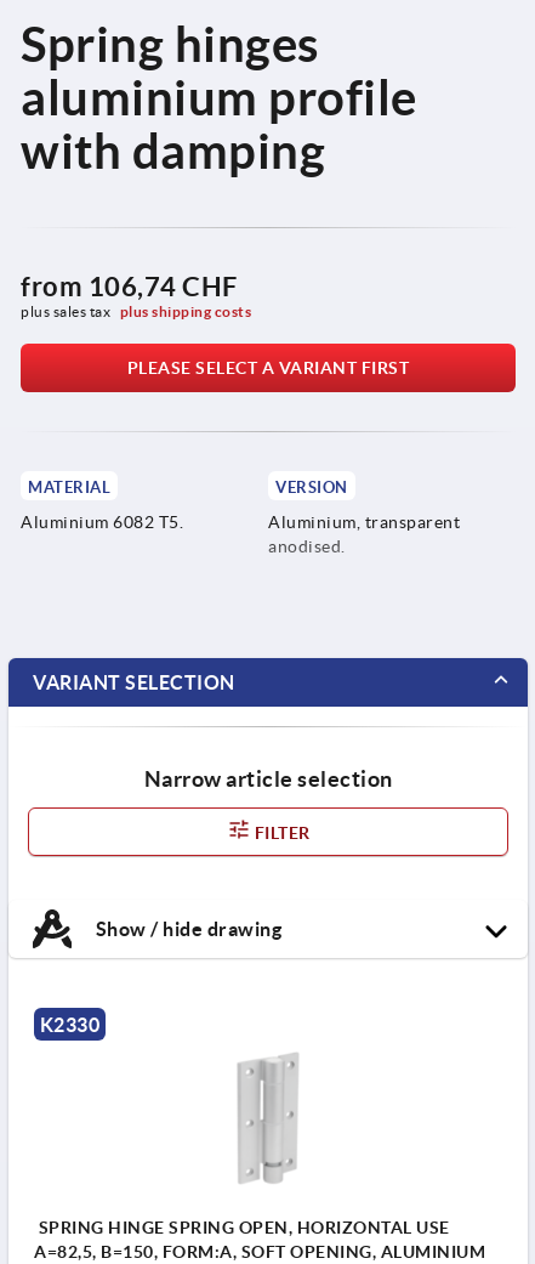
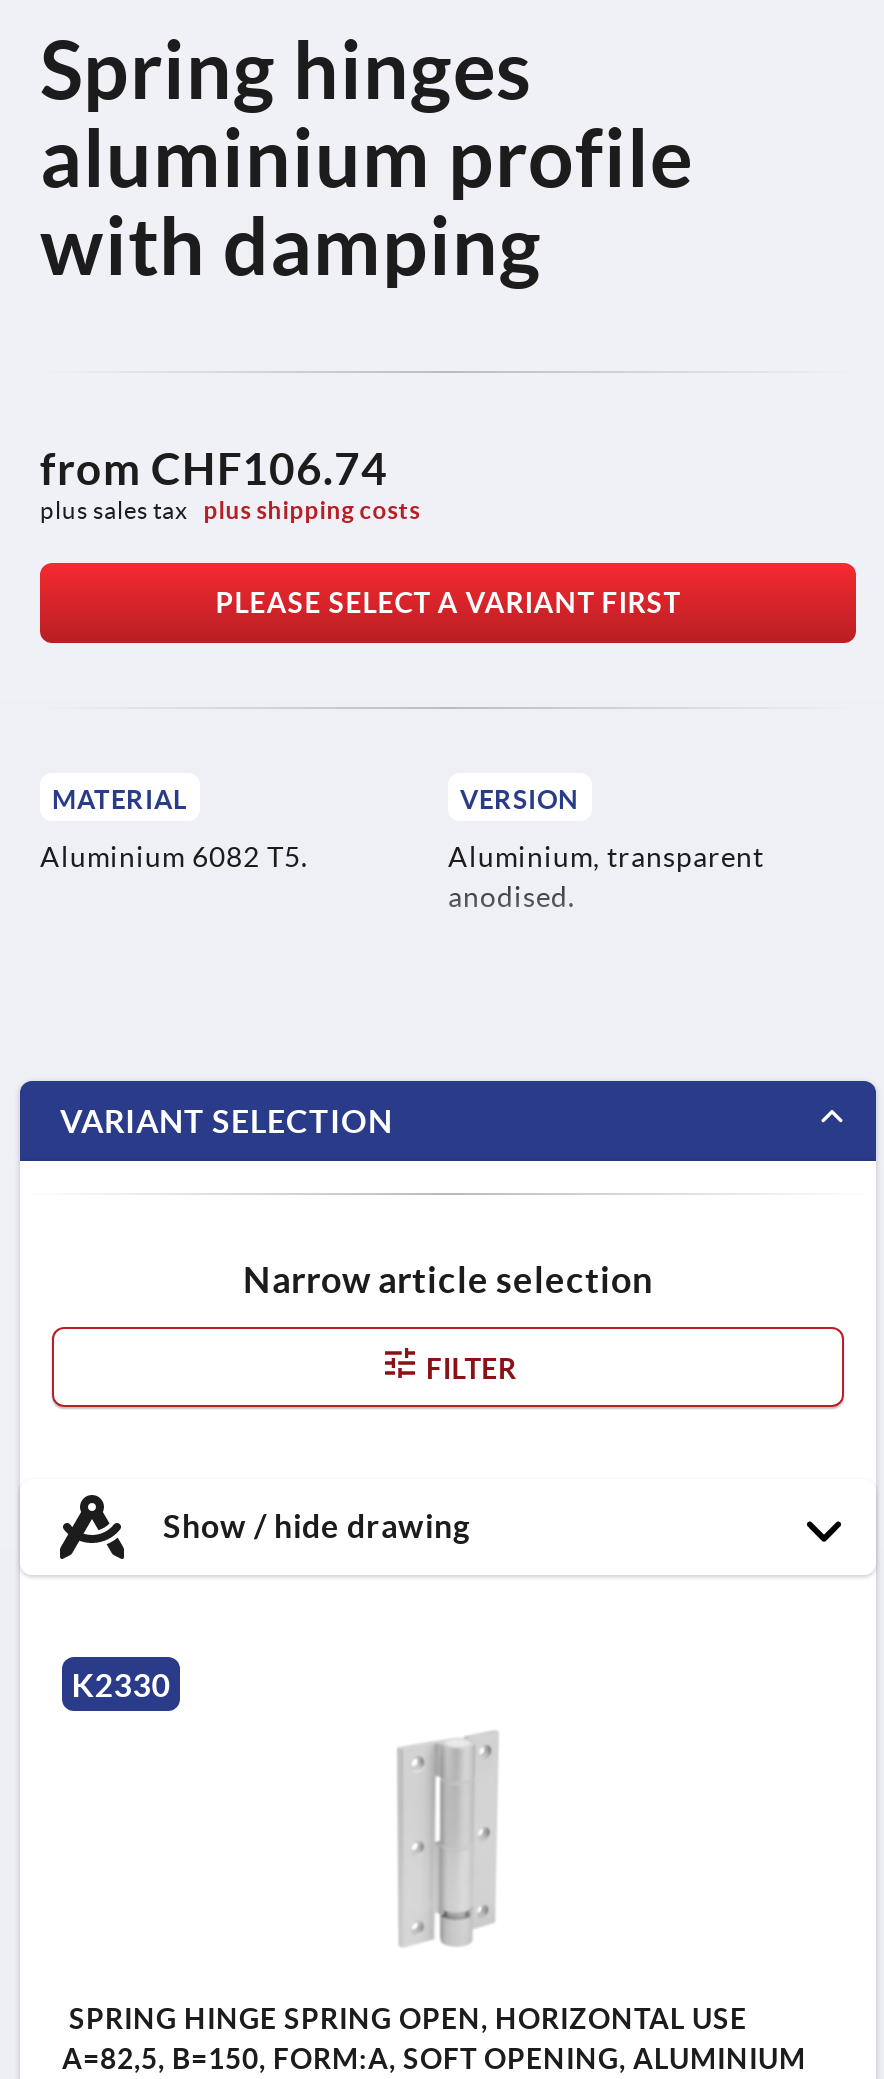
[21,271,237,301] from 106,74 CHF -> [40,443,388,493] from CHF106.74

